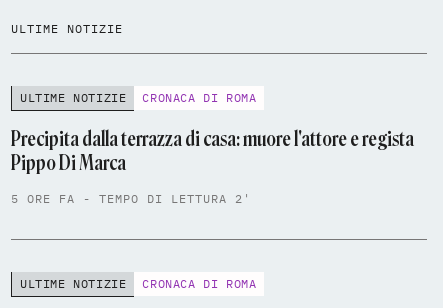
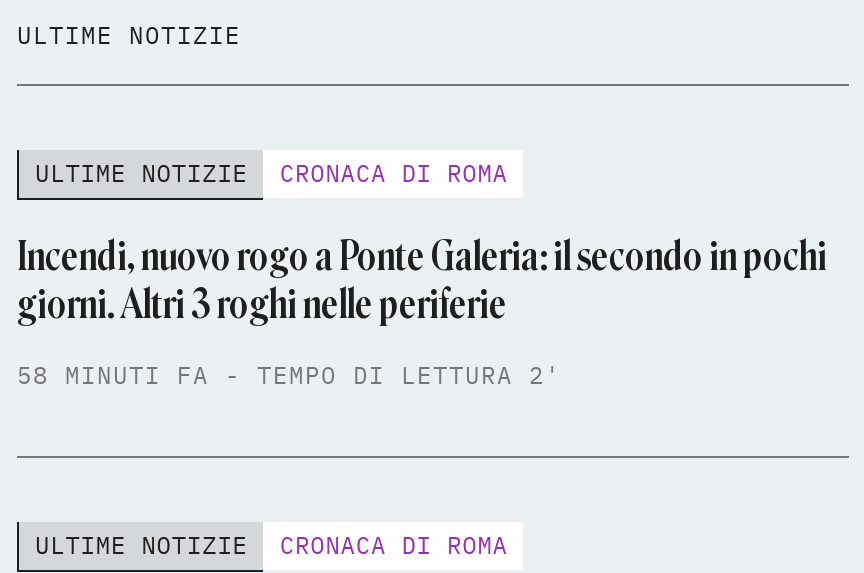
[11,127,414,175] Precipita dalla terrazza di casa: muore l'attore e regista | Pippo Di Marca -> [17,232,827,328] Incendi, nuovo rogo a Ponte Galeria: il secondo in pochi | giorni. Altri 3 roghi nelle periferie
[11,191,251,206] 5 ORE FA - TEMPO DI LETTURA 2' -> [17,360,561,390] 58 MINUTI FA - TEMPO DI LETTURA 2'

